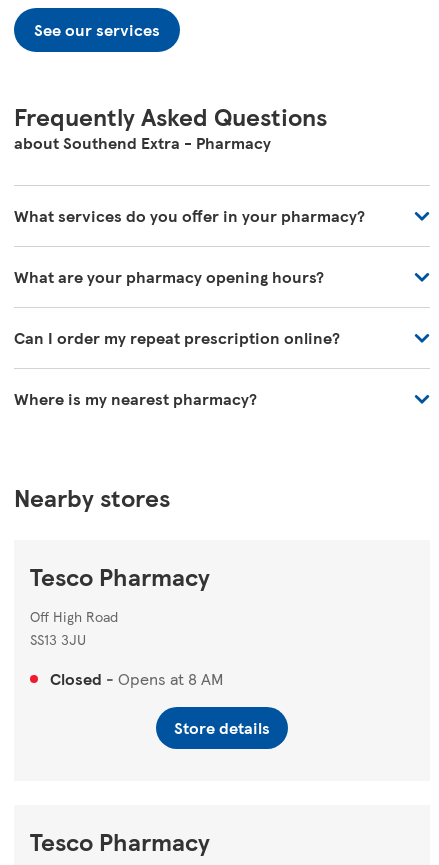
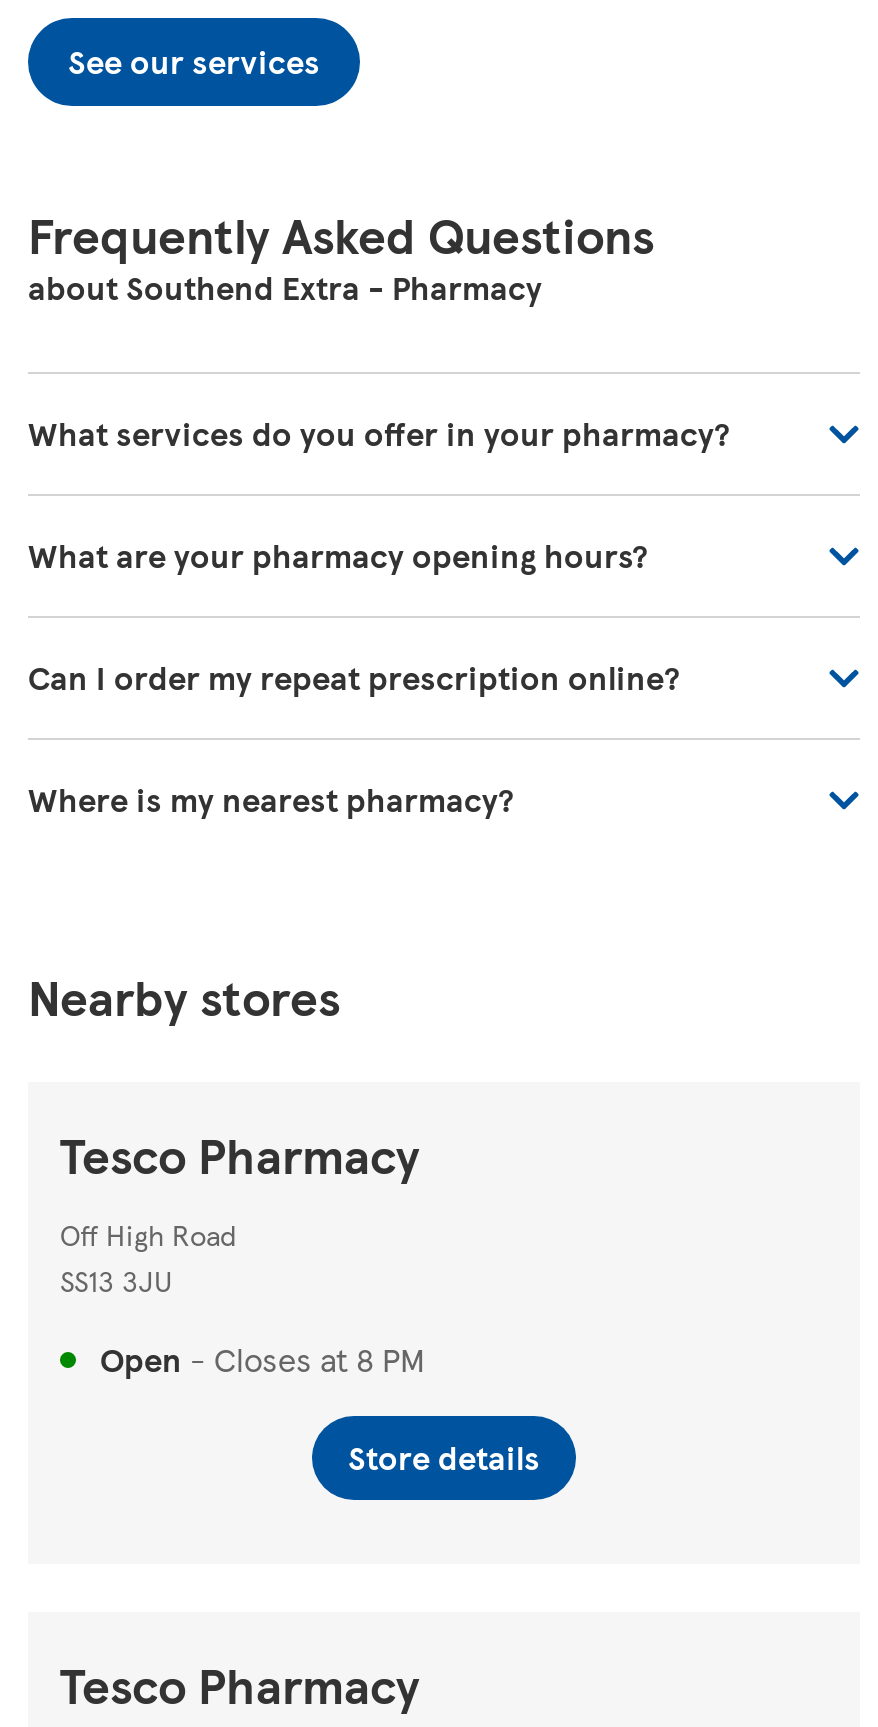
[50,666,223,689] Closed - Opens at 8 AM -> [100,1335,424,1381] Open - Closes at 8 PM

